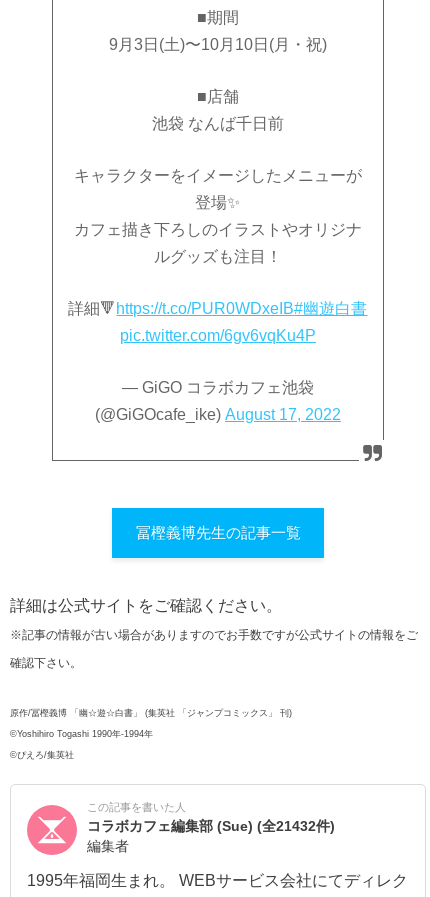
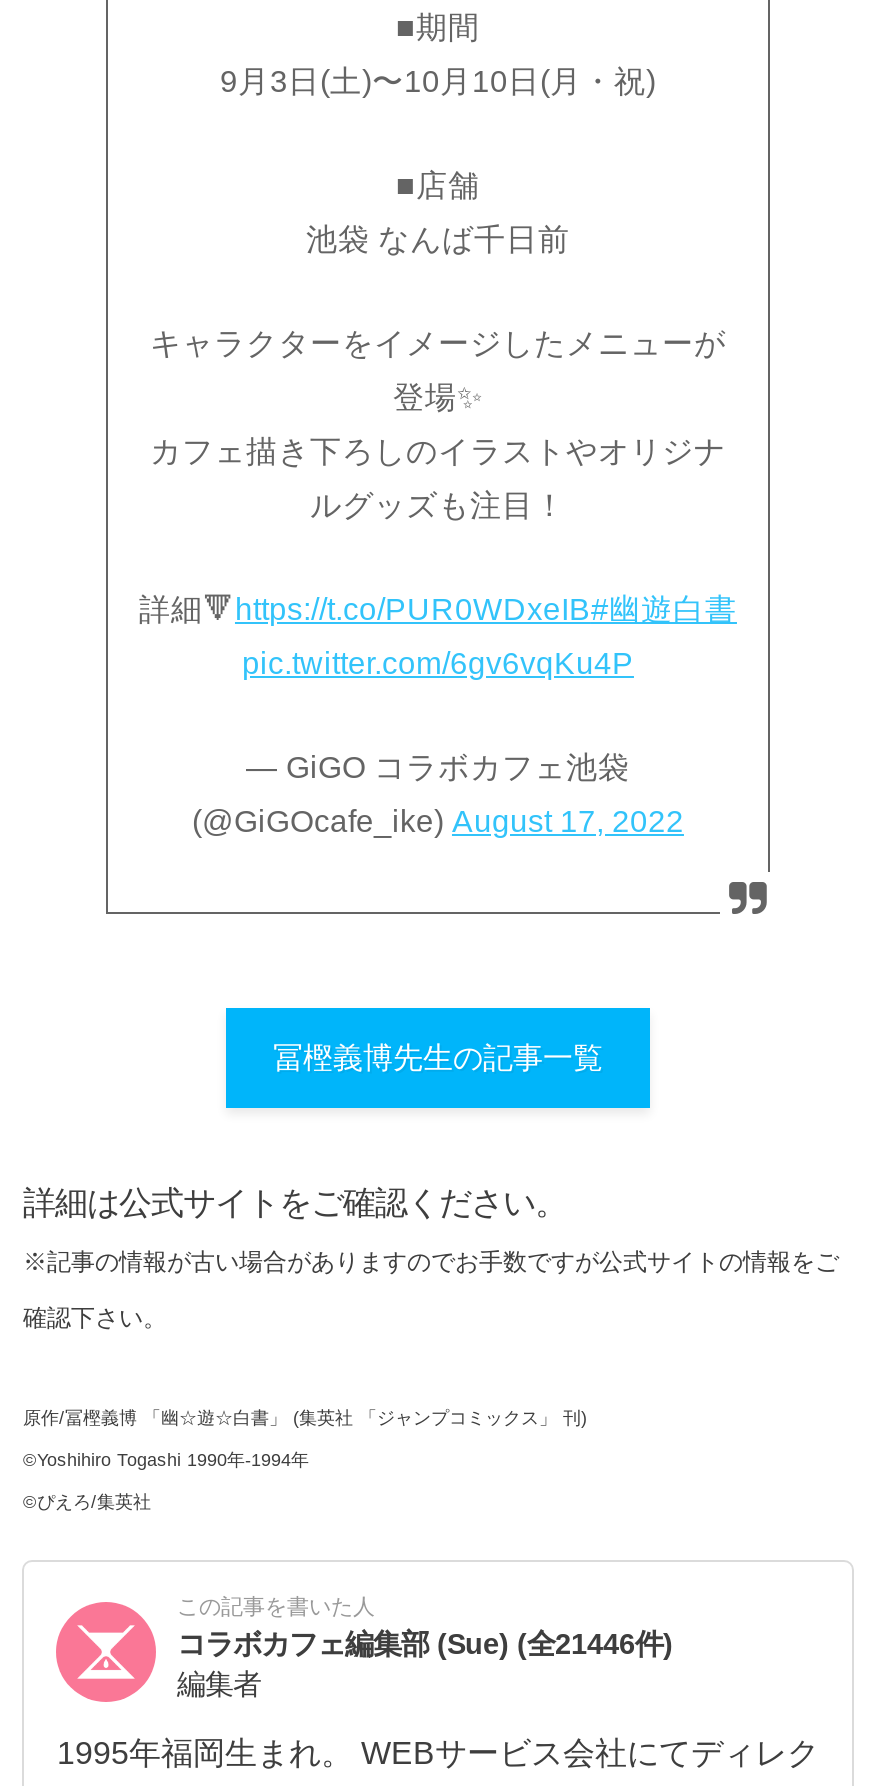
[87,818,335,834] コラボカフェ編集部 (Sue) (全21432件) -> [177,1628,673,1660] コラボカフェ編集部 (Sue) (全21446件)

